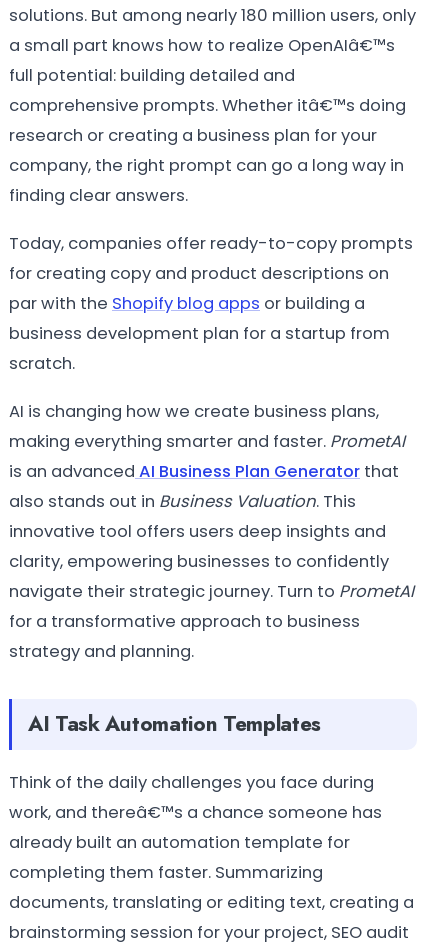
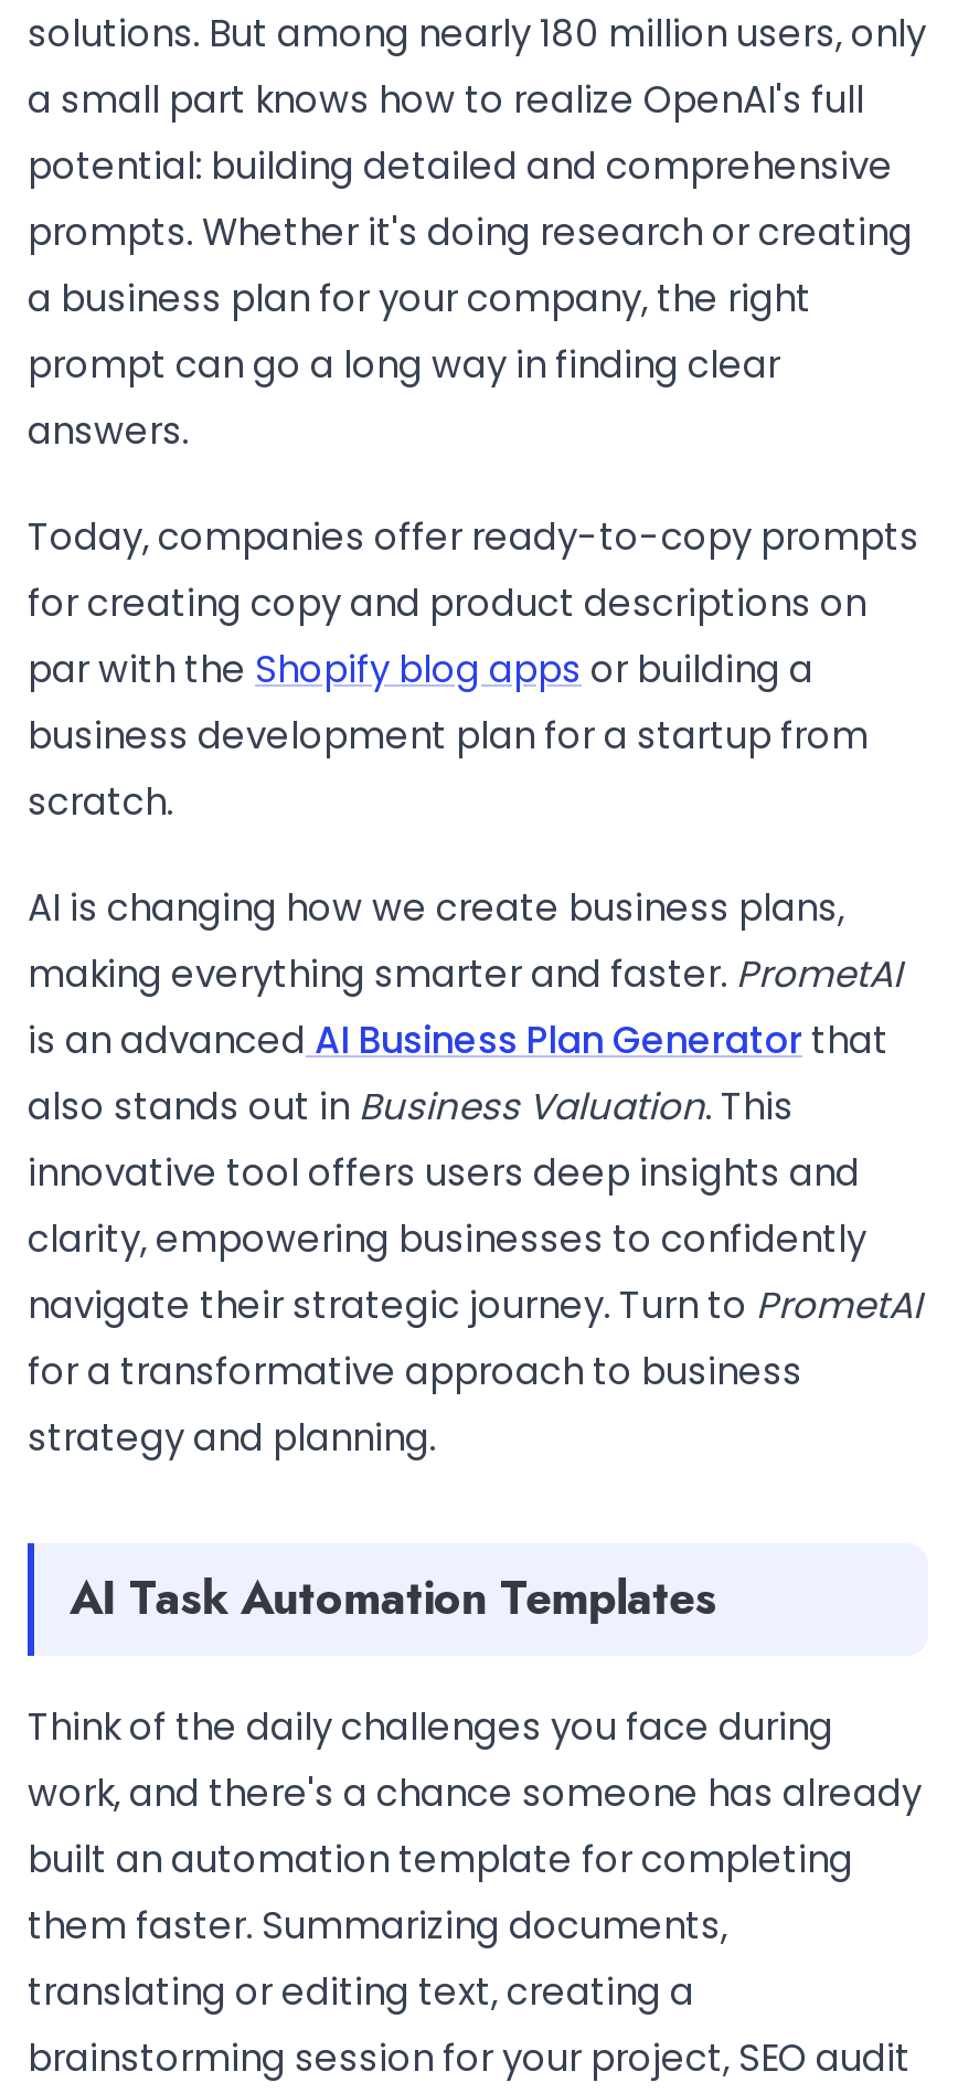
[9,34,406,207] a small part knows how to realize OpenAIâ€™s | full potential: building detailed and | comprehensive prompts. Whether itâ€™s doing | research or creating a business plan for your | company, the right prompt can go a long way in | finding clear answers. -> [28,75,913,457] a small part knows how to realize OpenAI's full | potential: building detailed and comprehensive | prompts. Whether it's doing research or creating | a business plan for your company, the right | prompt can go a long way in finding clear | answers.
[9,801,414,914] work, and thereâ€™s a chance someone has | already built an automation template for | completing them faster. Summarizing | documents, translating or editing text, creating a -> [28,1768,922,2017] work, and there's a chance someone has already | built an automation template for completing | them faster. Summarizing documents, | translating or editing text, creating a

